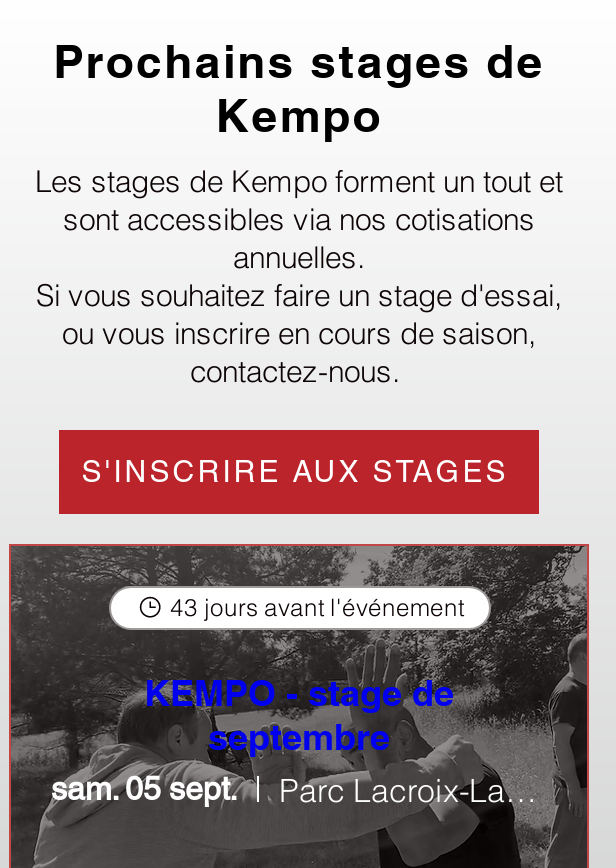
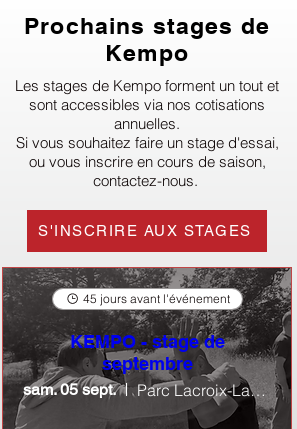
[170,591,464,621] 43 jours avant l'événement -> [82,291,229,306] 45 jours avant l'événement

